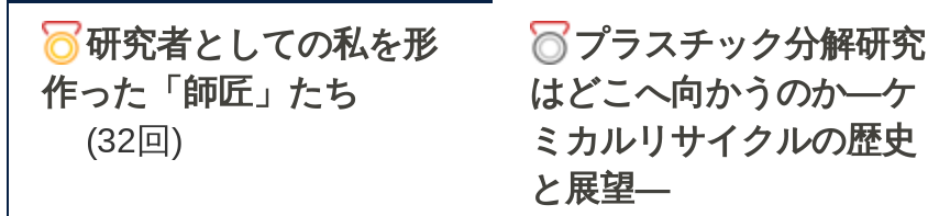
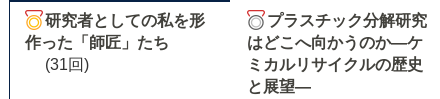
[86,122,183,159] (32回) -> [45,56,89,73] (31回)

